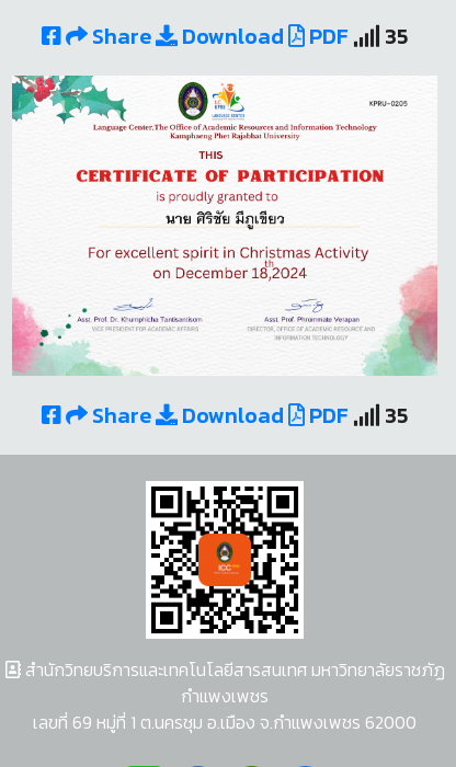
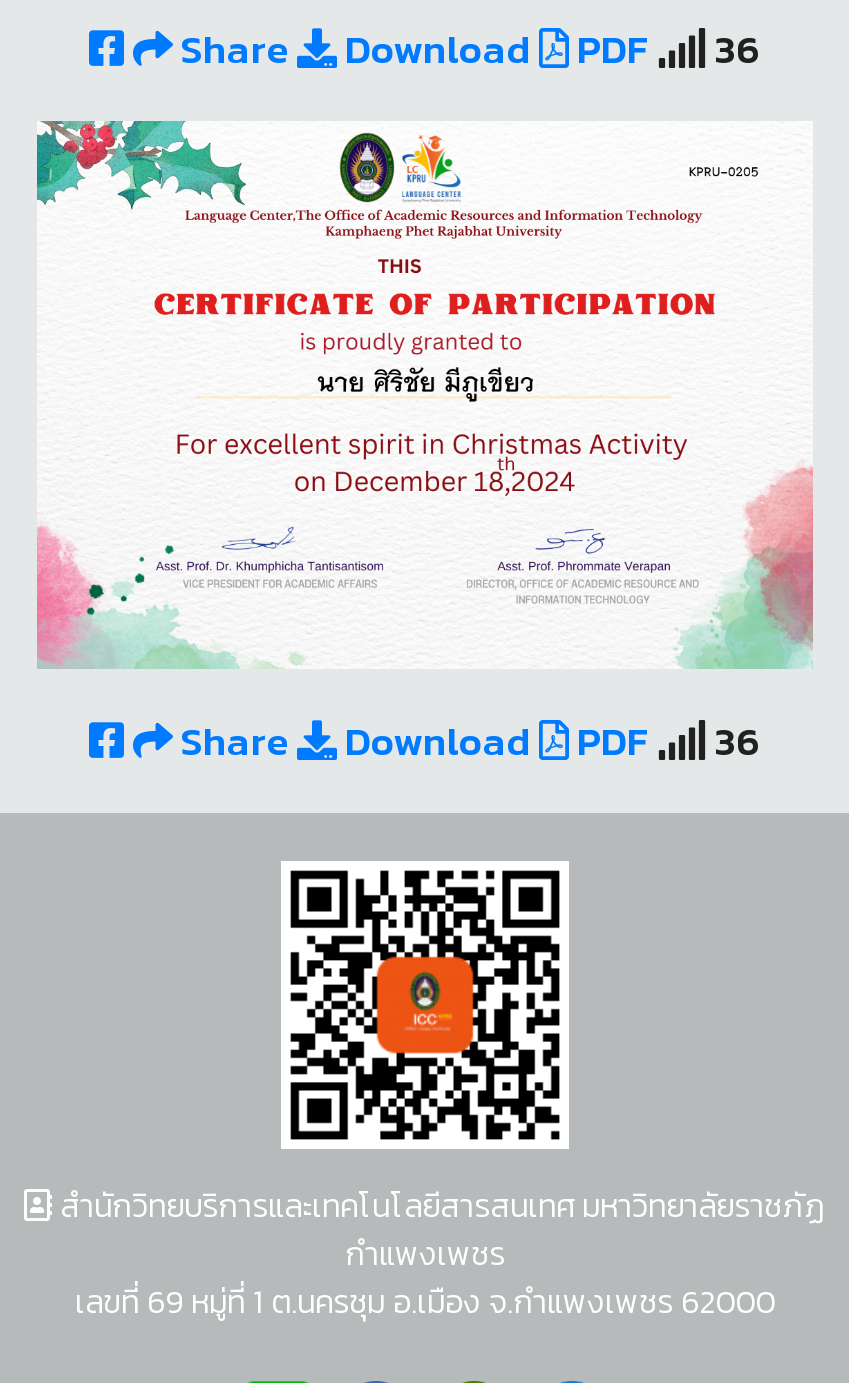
[87,20,408,53] Share Download PDF 35 -> [173,19,761,79] Share Download PDF 36
[87,399,408,432] Share Download PDF 35 -> [173,712,761,772] Share Download PDF 36

